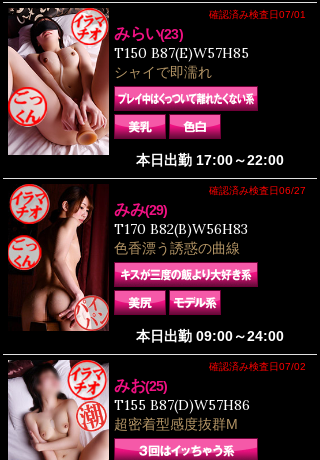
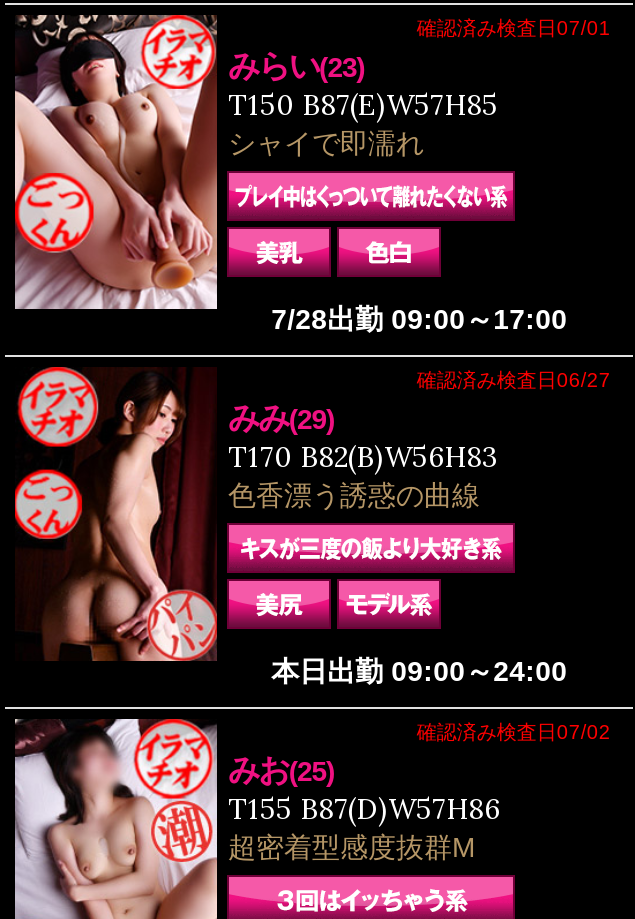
[136,152,284,168] 本日出勤 17:00～22:00 -> [271,303,567,335] 7/28出勤 09:00～17:00

